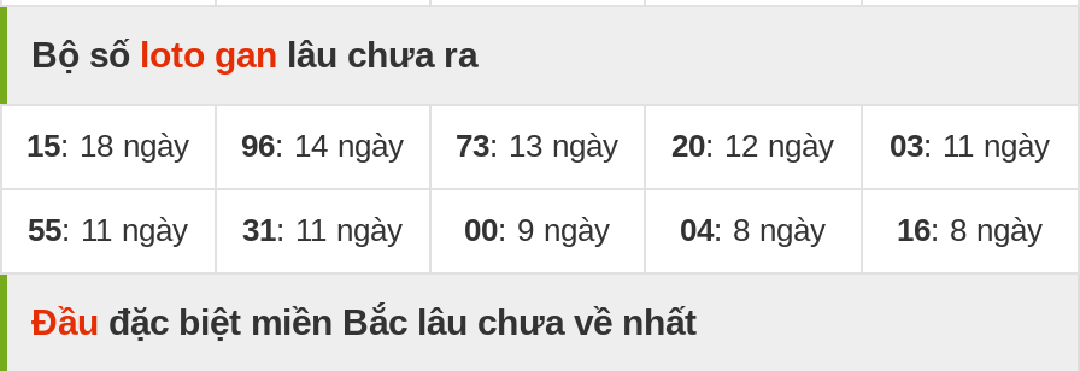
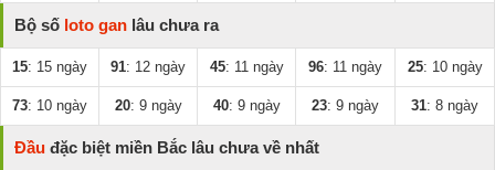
[27,128,190,164] 15: 18 ngày -> [12,59,87,75] 15: 15 ngày
[241,128,405,164] 96: 14 ngày -> [110,59,186,75] 91: 12 ngày
[456,128,620,164] 73: 13 ngày -> [209,59,283,75] 45: 11 ngày
[671,128,835,164] 20: 12 ngày -> [308,59,382,75] 96: 11 ngày
[890,128,1051,164] 03: 11 ngày -> [407,59,482,75] 25: 10 ngày
[28,212,189,248] 55: 11 ngày -> [12,97,87,114] 73: 10 ngày
[242,212,404,248] 31: 11 ngày -> [114,97,182,114] 20: 9 ngày
[464,212,611,248] 00: 9 ngày -> [213,97,280,114] 40: 9 ngày
[680,212,827,248] 04: 8 ngày -> [312,97,379,114] 23: 9 ngày
[897,212,1044,248] 16: 8 ngày -> [411,97,478,114] 31: 8 ngày

